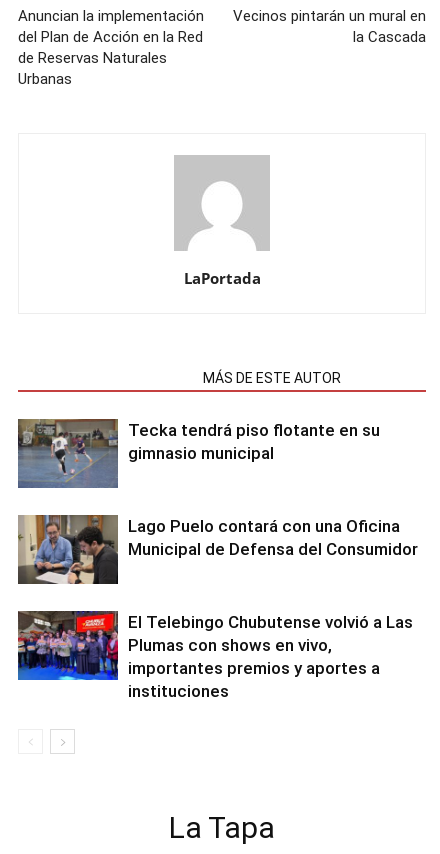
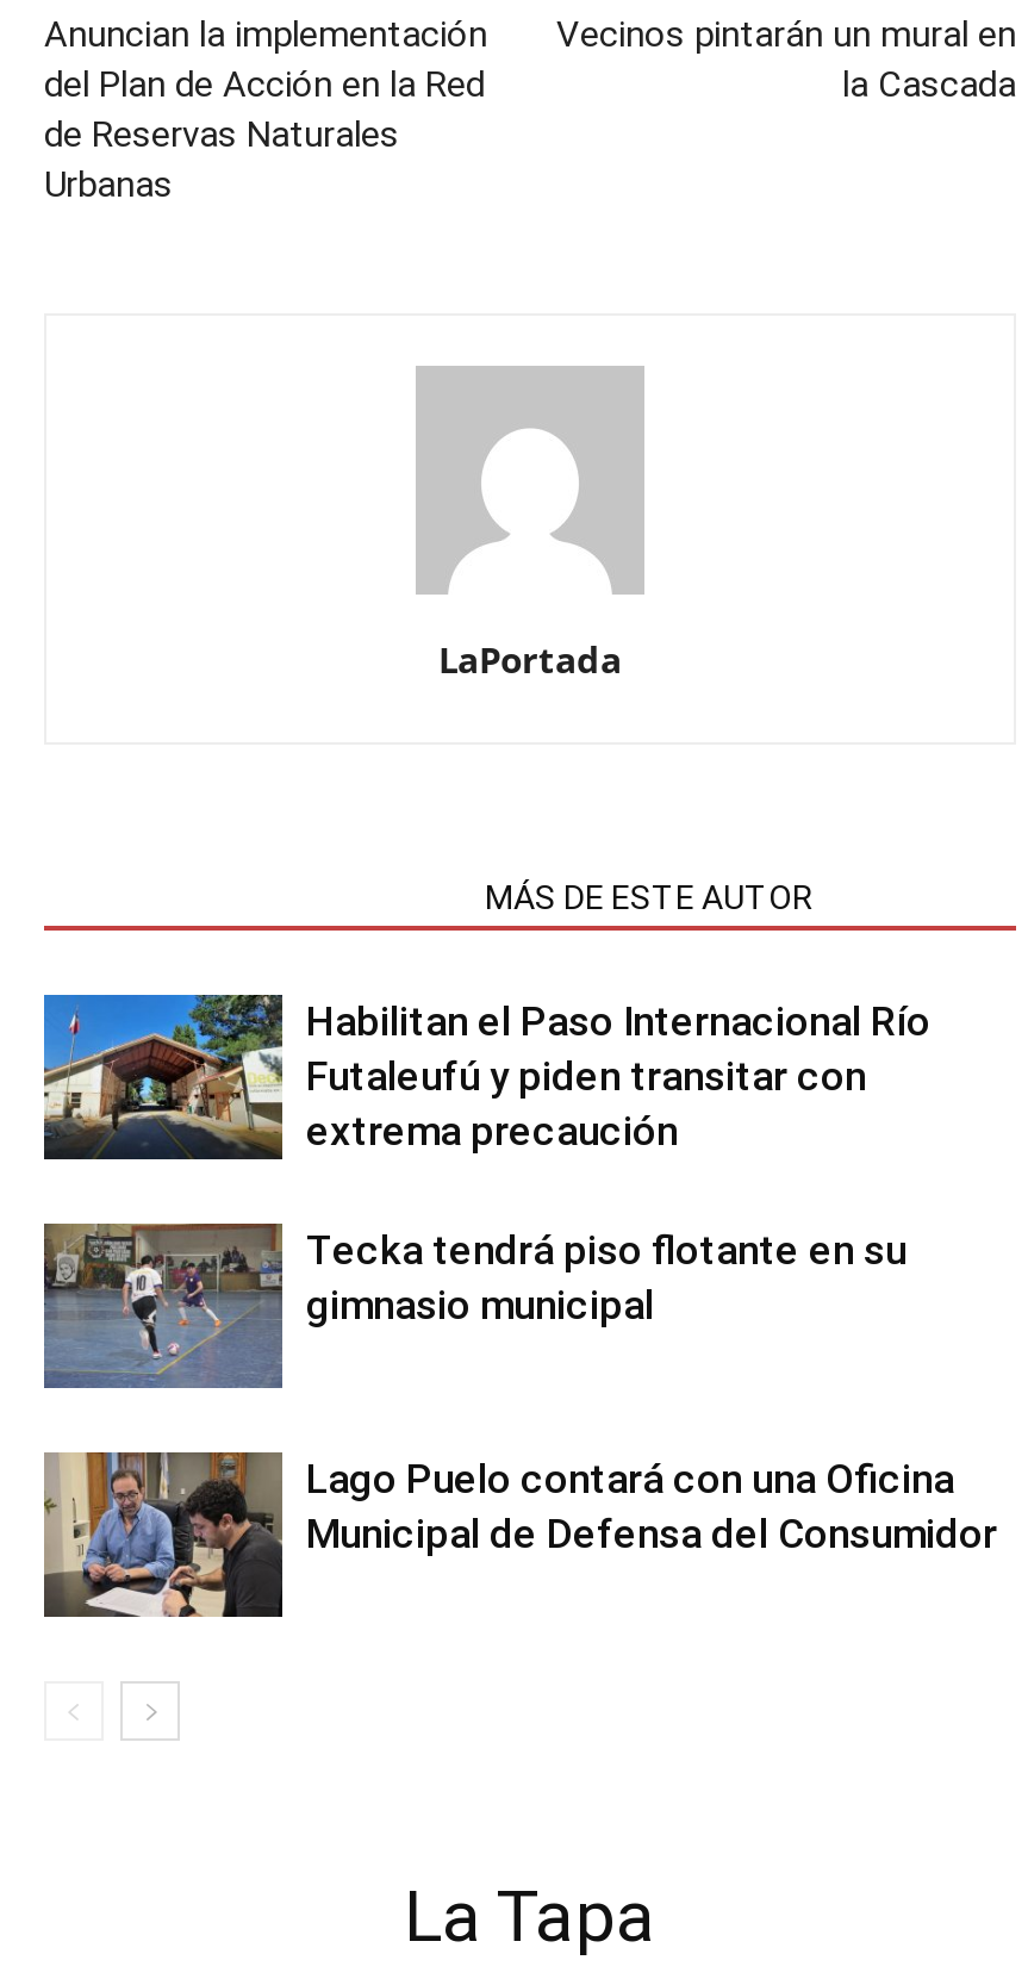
none -> [42,992,930,1162] [image] | Habilitan el Paso Internacional Río | Futaleufú y piden transitar con | extrema precaución
moved [16,418,418,559] -> [39,1221,997,1557]: [image] | Tecka tendrá piso flotante en su | gimnasio municipal | Lago Puelo contará con una Oficina | Municipal de Defensa del Consumidor
[17,610,413,701] [image] | El Telebingo Chubutense volvió a Las | Plumas con shows en vivo, | importantes premios y aportes a | instituciones -> none

